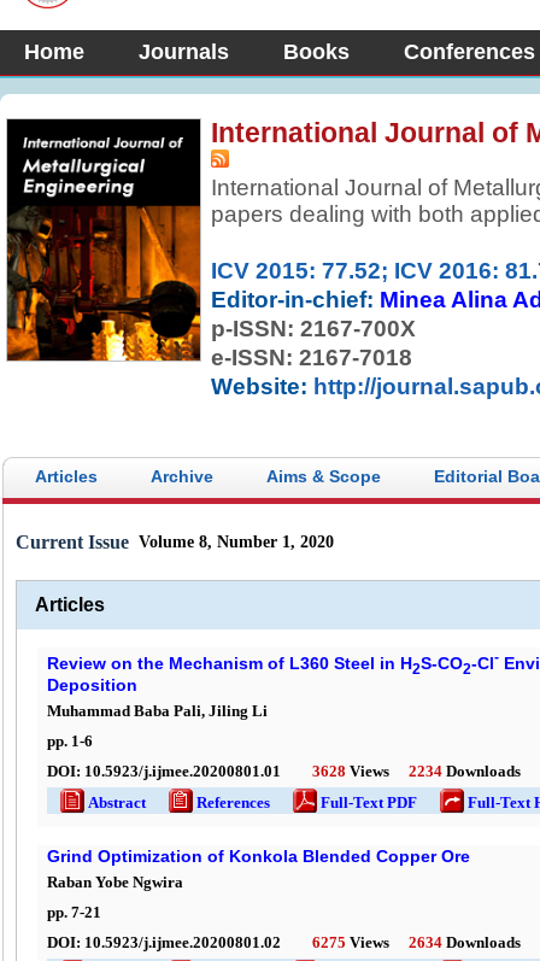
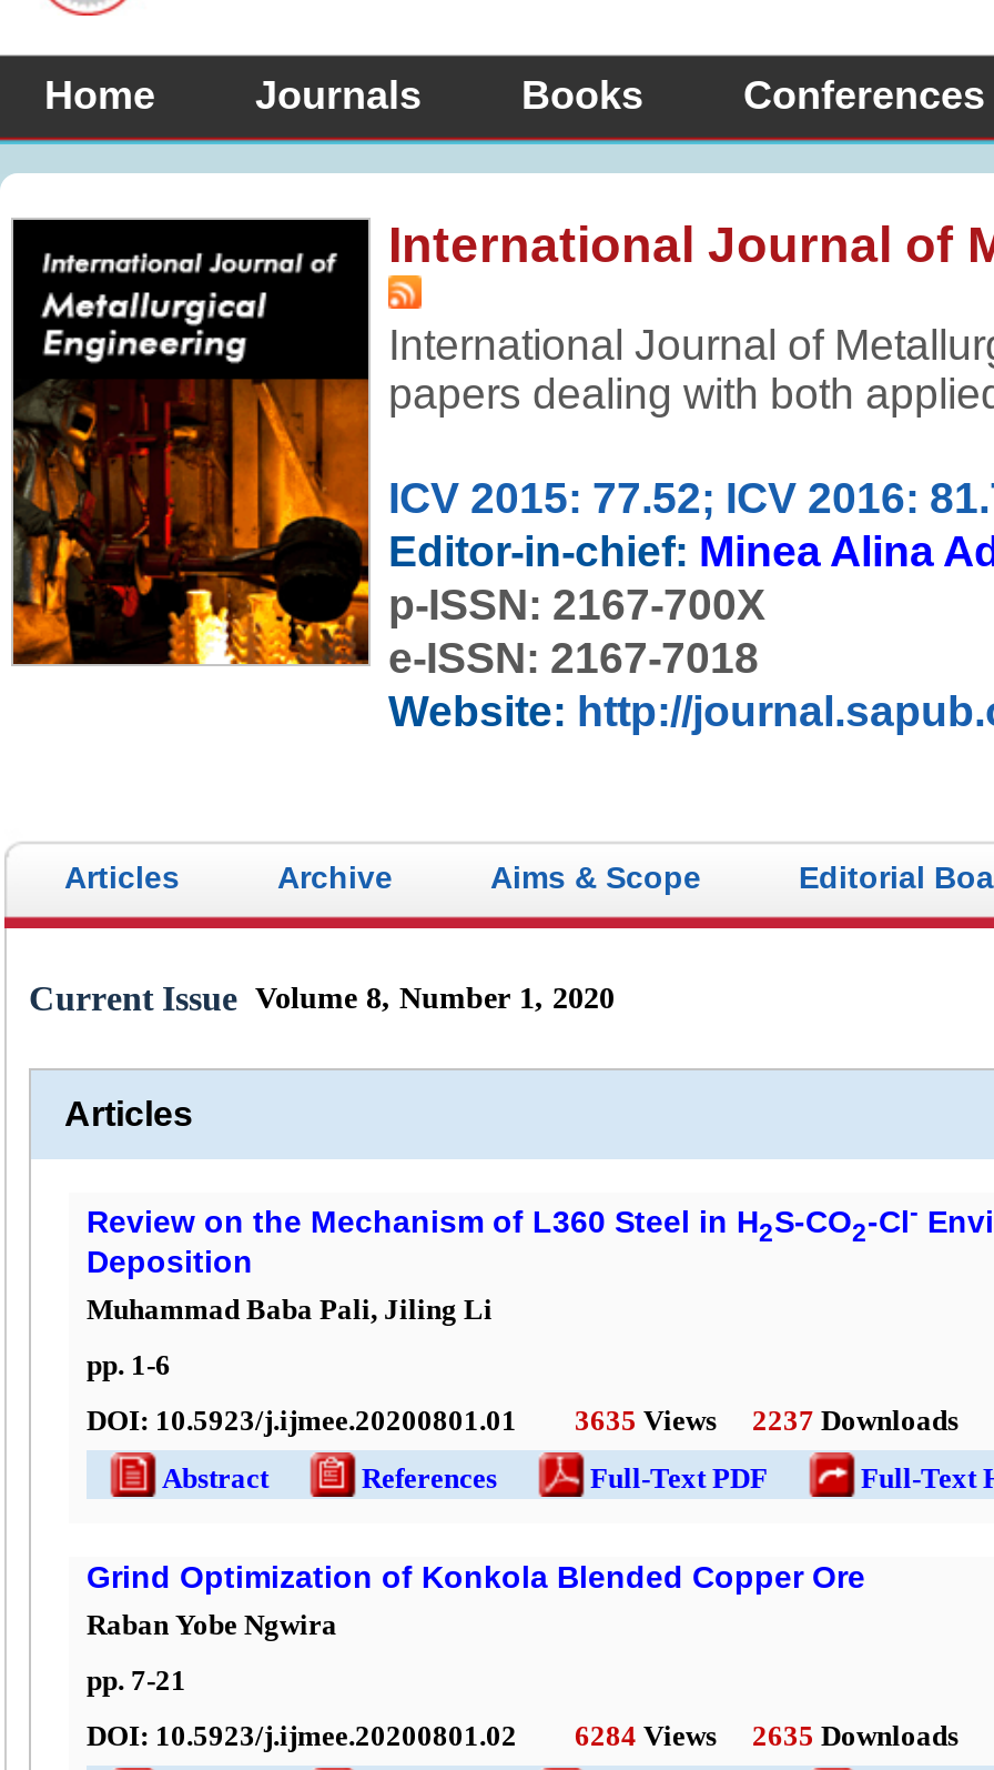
[312,762,521,780] 3628 Views 2234 Downloads -> [575,1403,958,1437] 3635 Views 2237 Downloads
[312,933,521,951] 6275 Views 2634 Downloads -> [575,1719,958,1752] 6284 Views 2635 Downloads

